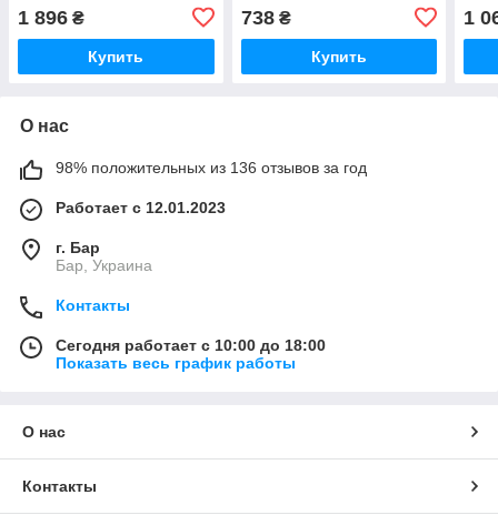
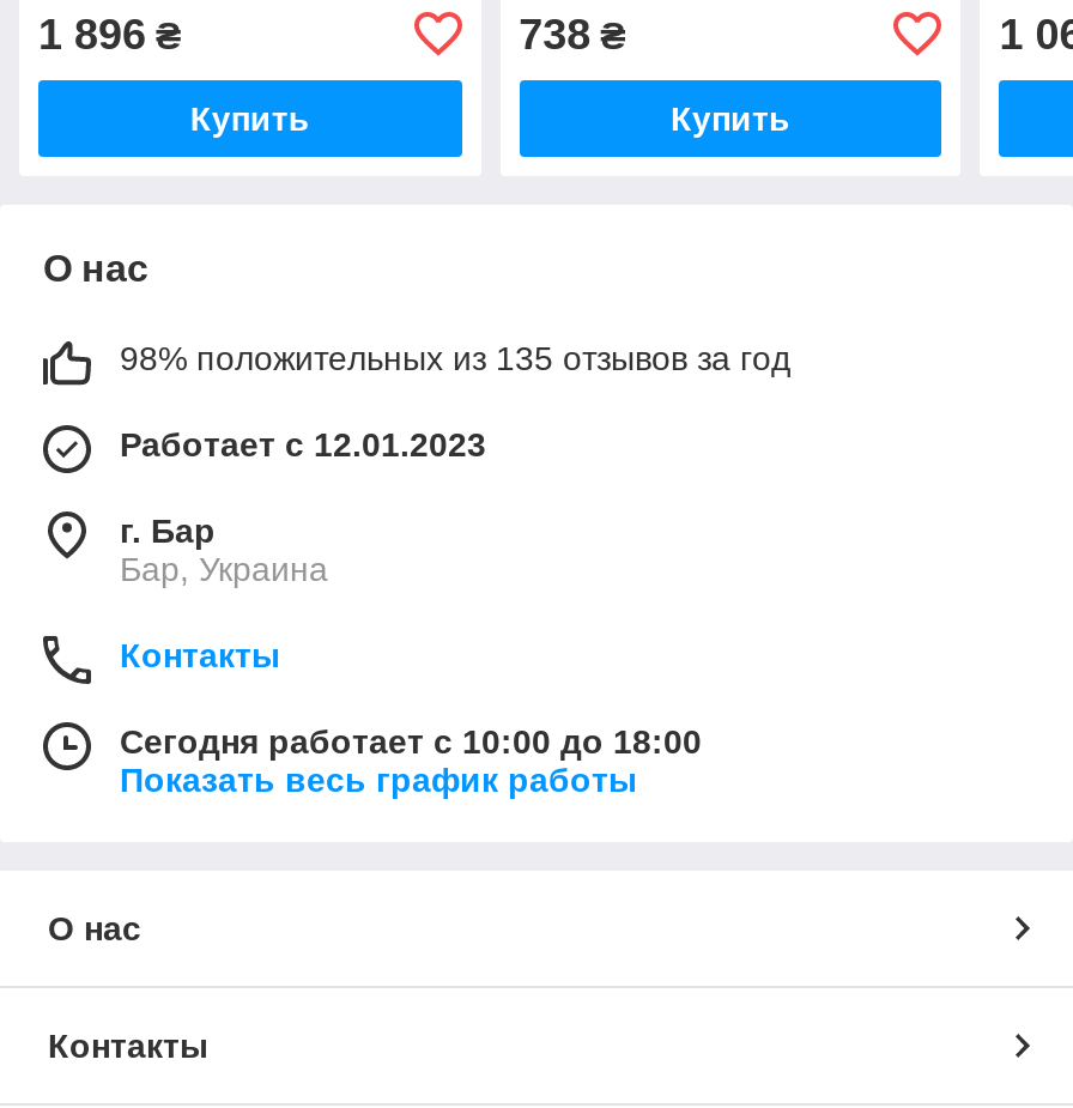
[56,158,367,176] 98% положительных из 136 отзывов за год -> [120,339,790,377] 98% положительных из 135 отзывов за год

